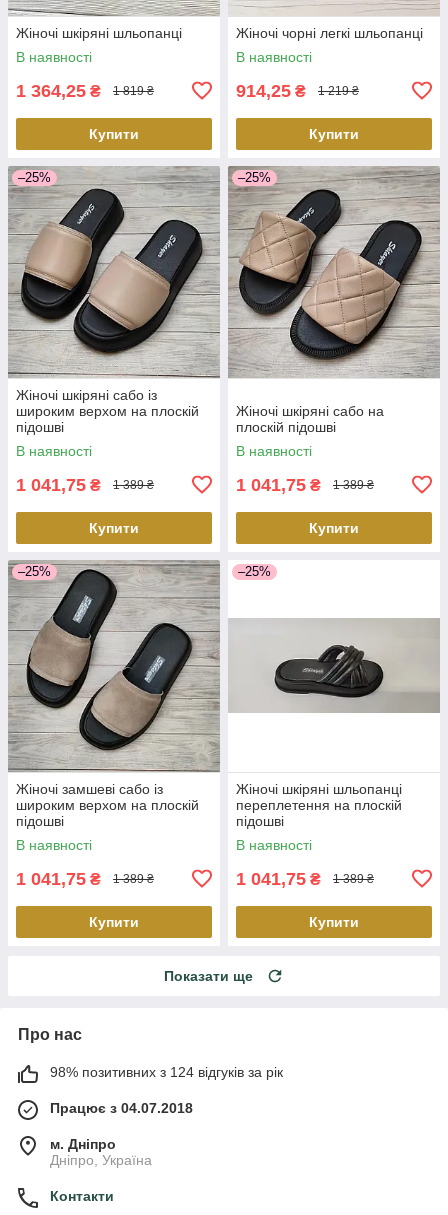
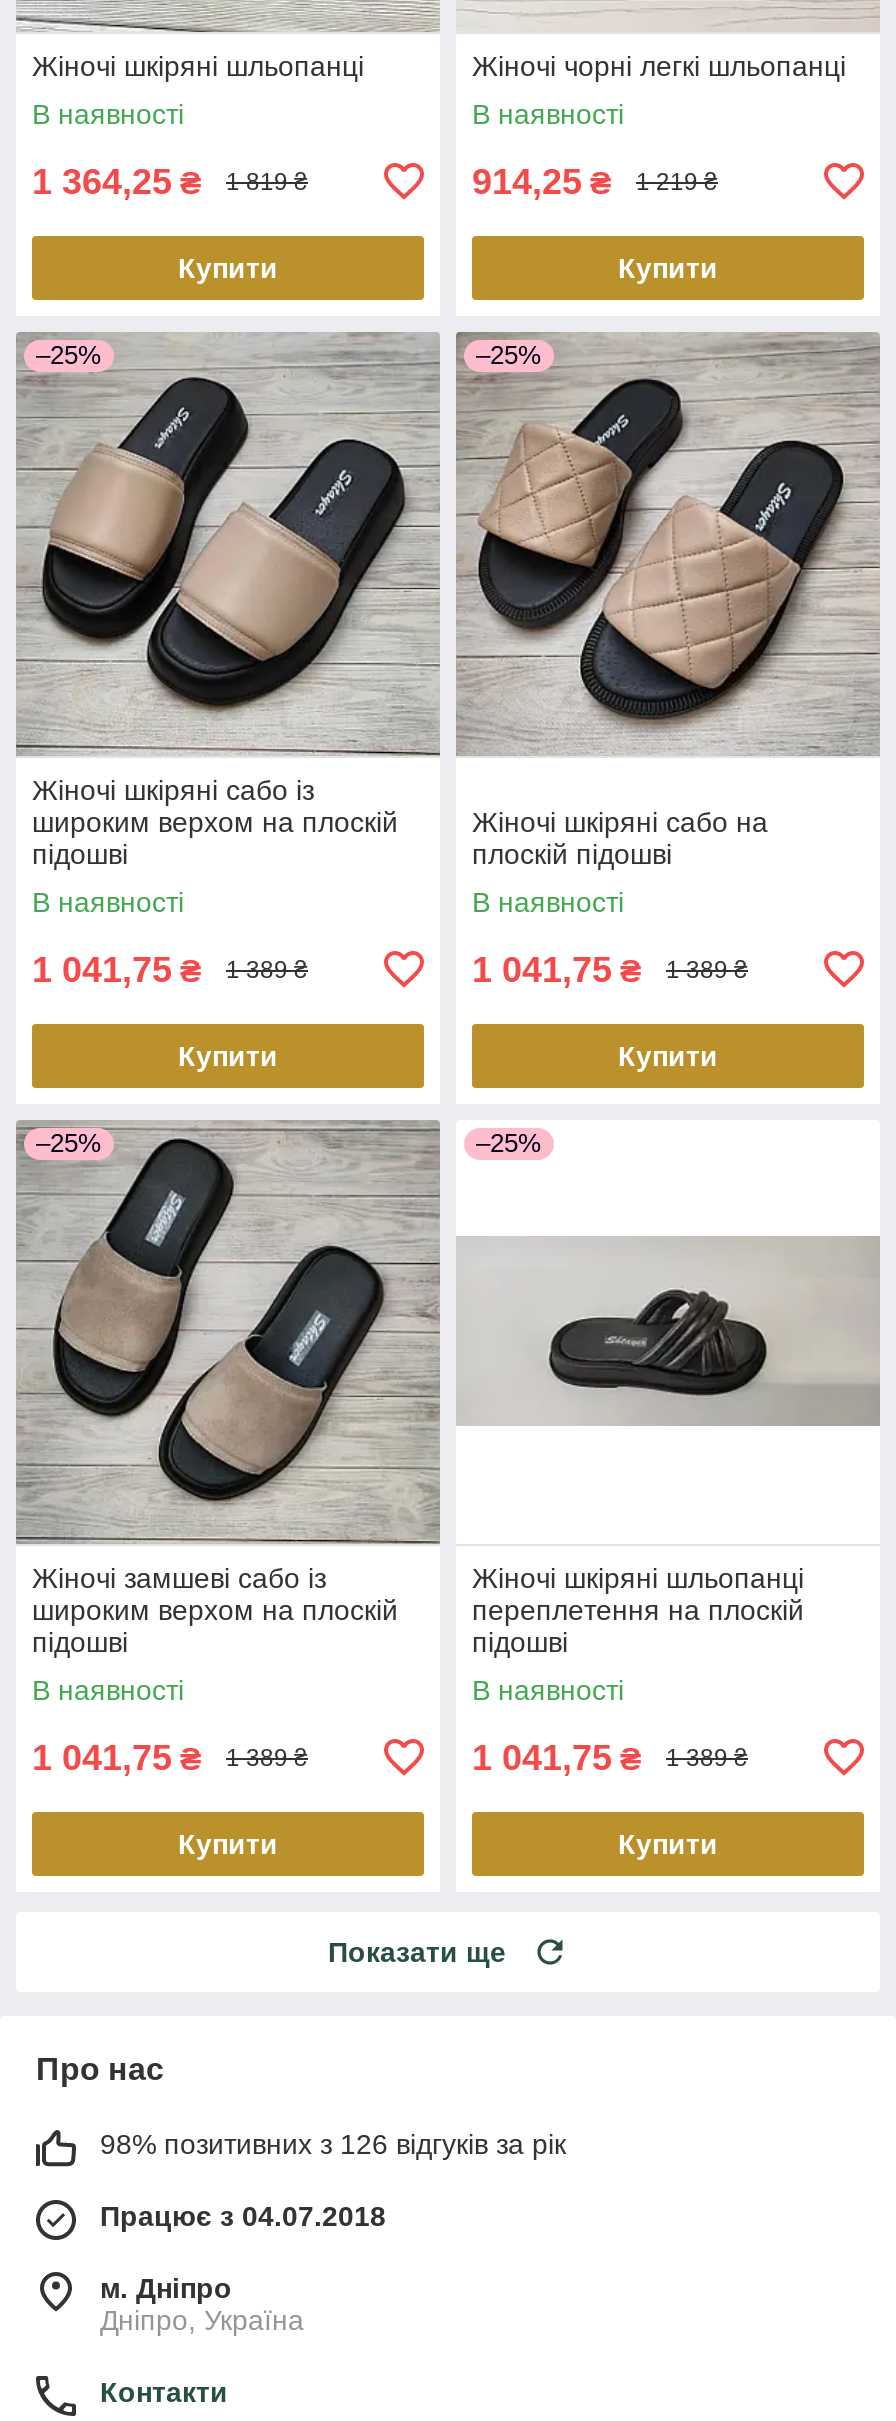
[50,1064,283,1080] 98% позитивних з 124 відгуків за рік -> [100,2127,566,2159] 98% позитивних з 126 відгуків за рік

